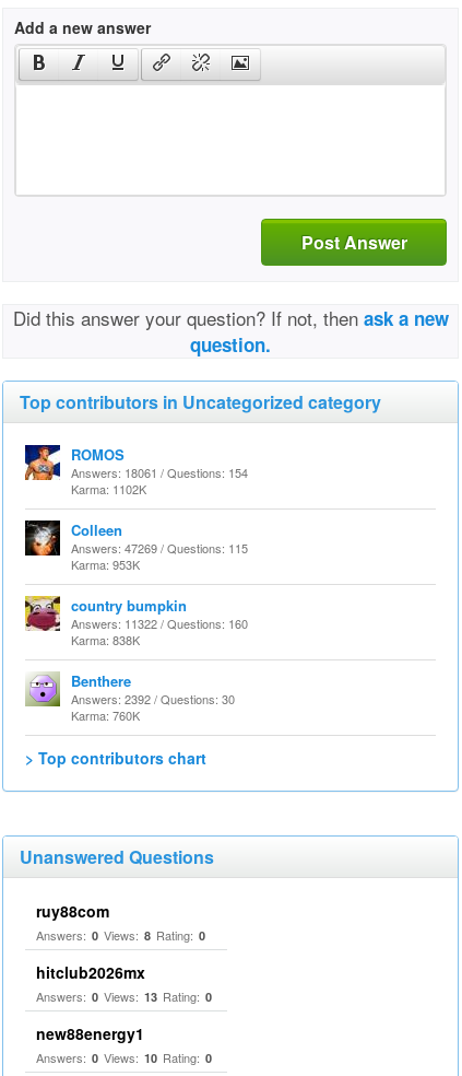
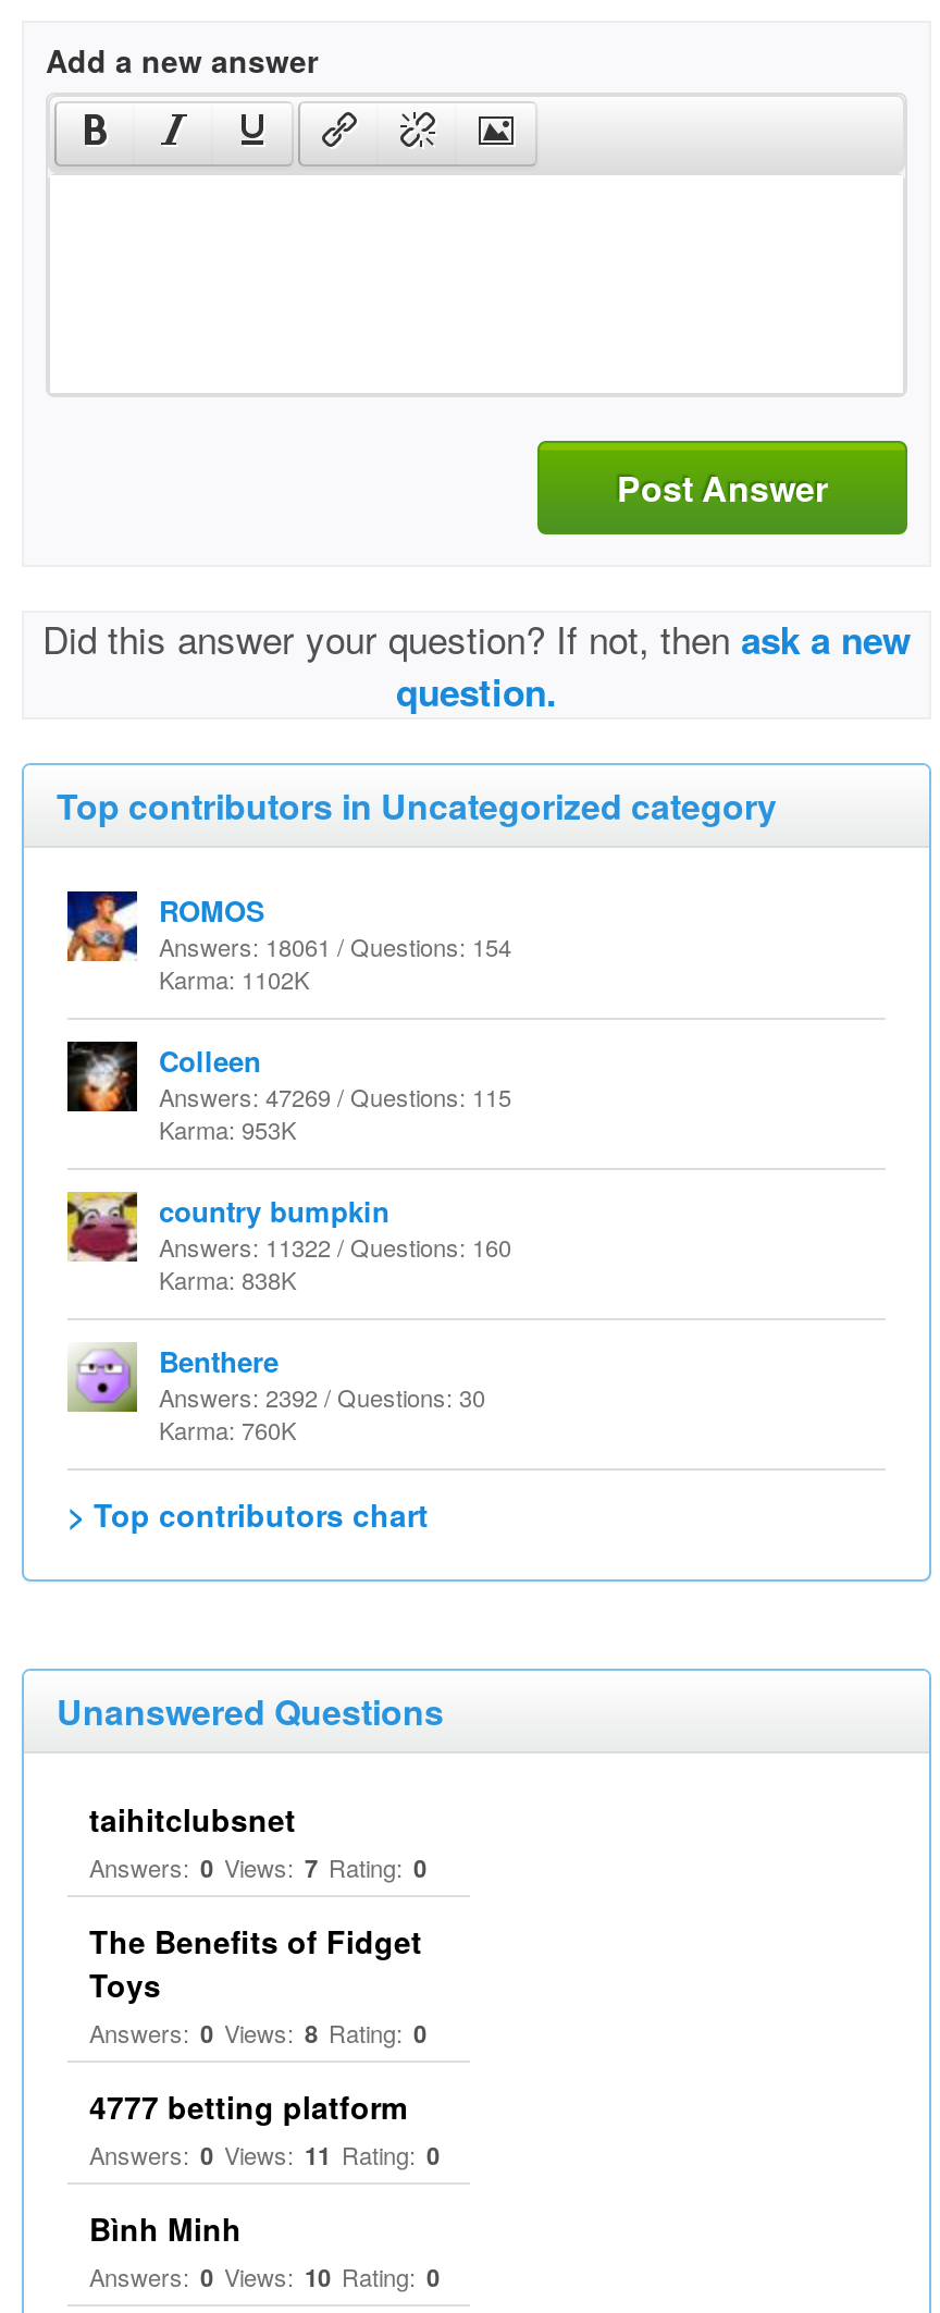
[36,900,109,922] ruy88com -> [89,1797,426,2006] taihitclubsnet | Answers: 0 Views: 7 Rating: 0 | The Benefits of Fidget | Toys
[36,961,212,1005] hitclub2026mx | Answers: 0 Views: 13 Rating: 0 -> [89,2084,440,2171] 4777 betting platform | Answers: 0 Views: 11 Rating: 0
[36,1022,144,1044] new88energy1 -> [89,2206,242,2250] Bình Minh

